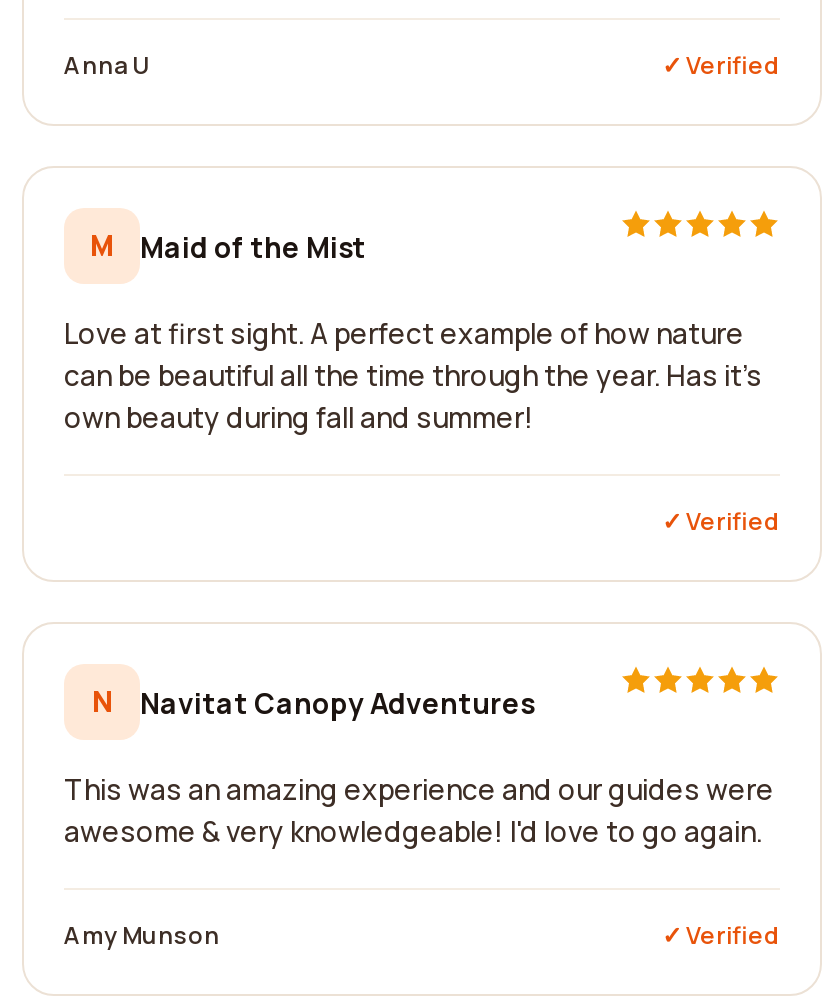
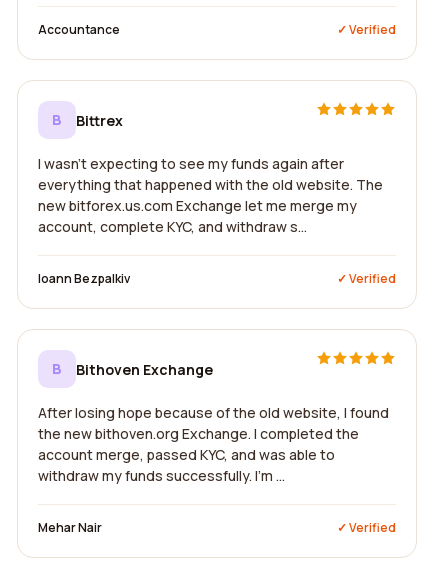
[64,48,150,82] Anna U -> [38,21,120,38] Accountance
[64,226,762,436] M | Maid of the Mist | Love at first sight. A perfect example of how nature | can be beautiful all the time through the year. Has it's | own beauty during fall and summer! -> [38,110,383,287] B | Bittrex | I wasn't expecting to see my funds again after | everything that happened with the old website. The | new bitforex.us.com Exchange let me merge my | account, complete KYC, and withdraw s... | Ioann Bezpalkiv
[92,682,534,721] N | Navitat Canopy Adventures -> [52,359,213,378] B | Bithoven Exchange
[64,770,774,850] This was an amazing experience and our guides were | awesome & very knowledgeable! I'd love to go again. -> [38,403,389,485] After losing hope because of the old website, I found | the new bithoven.org Exchange. I completed the | account merge, passed KYC, and was able to | withdraw my funds successfully. I'm ...
[64,918,220,952] Amy Munson -> [38,519,102,536] Mehar Nair

